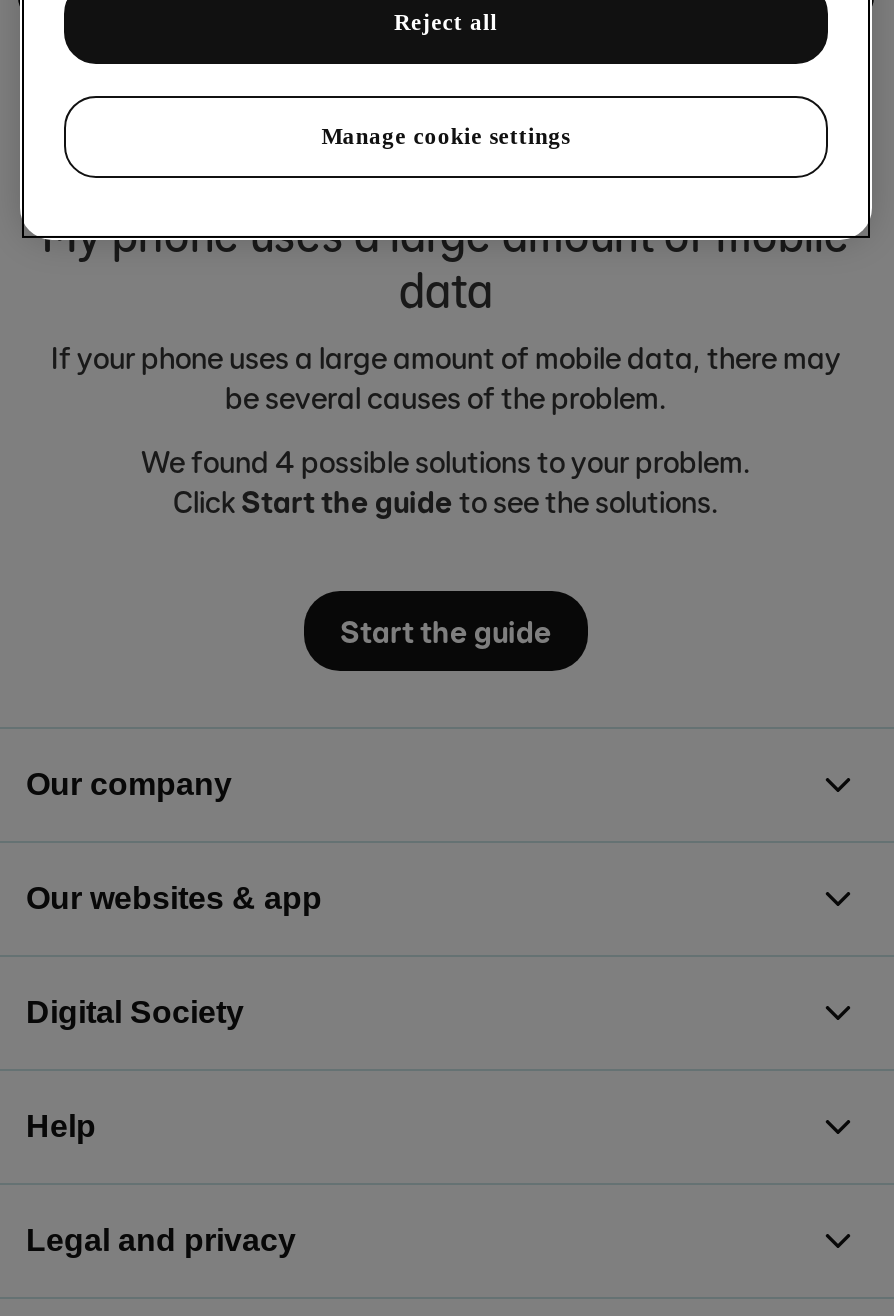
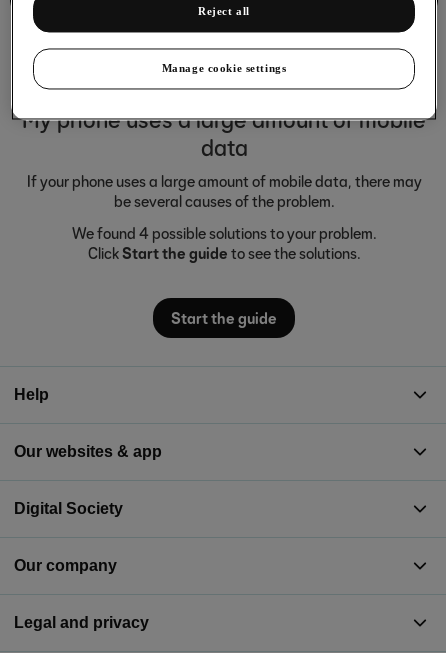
moved [26,767,232,801] -> [14,557,117,574]: Our company
moved [26,1109,96,1143] -> [14,386,49,403]: Help

